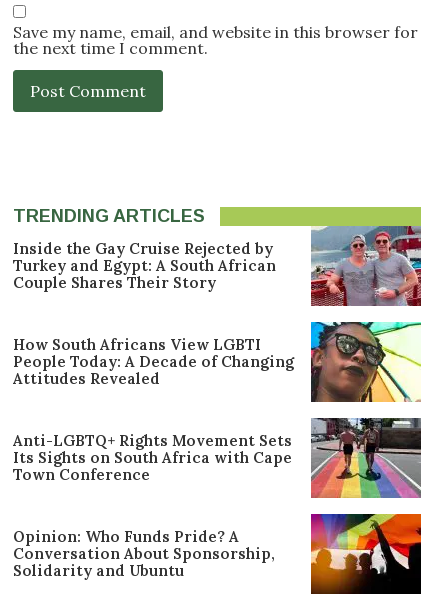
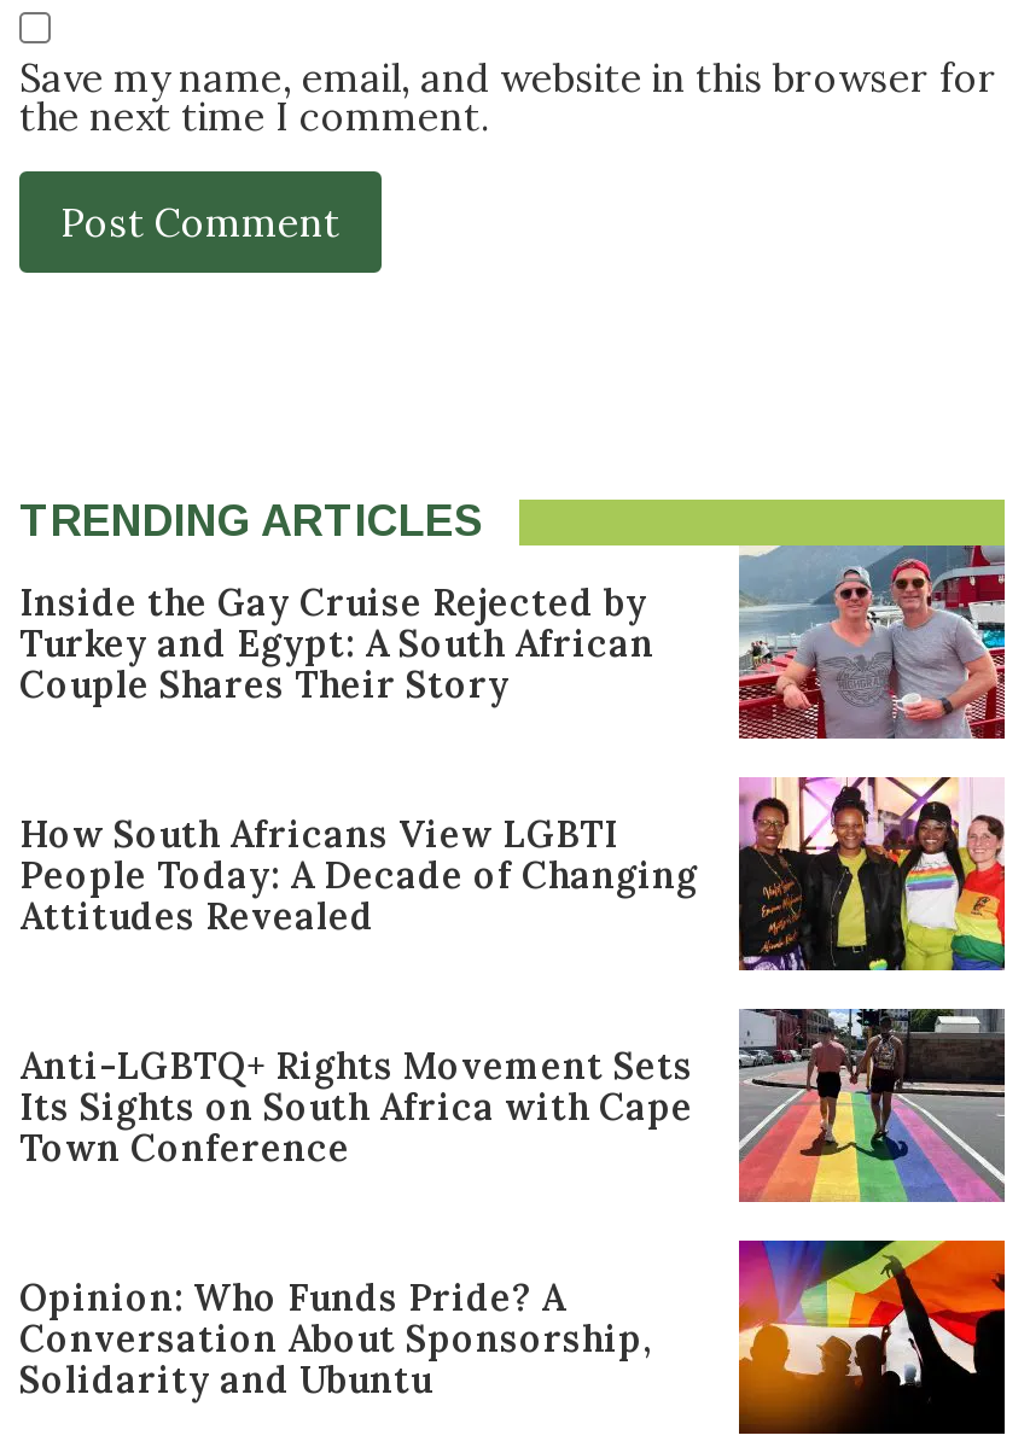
[310,321,422,403] [image] -> [737,776,1007,974] [image]

